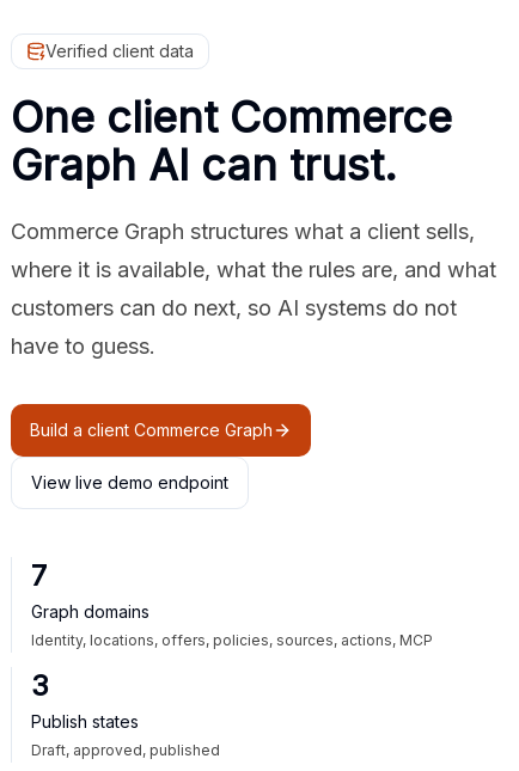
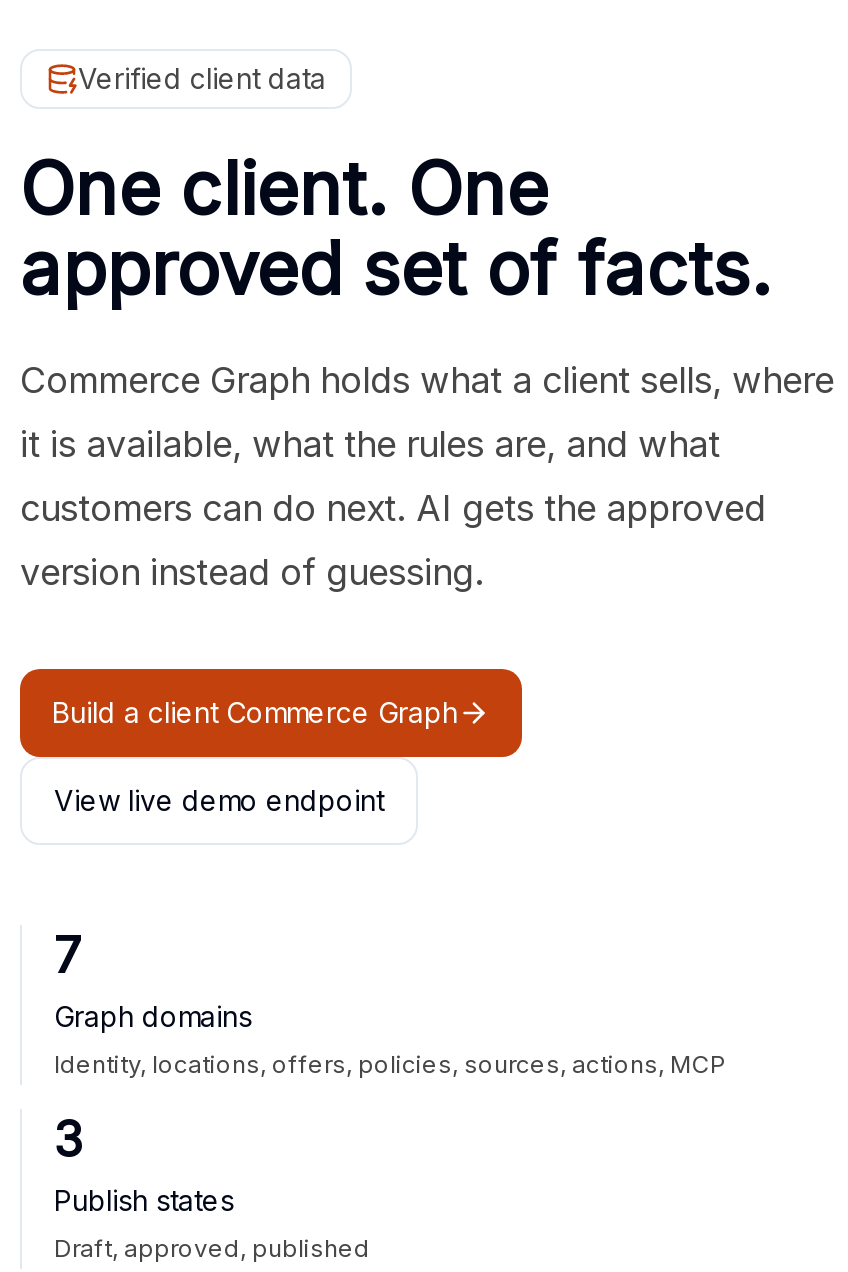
[11,91,452,191] One client Commerce | Graph AI can trust. -> [20,145,772,313] One client. One | approved set of facts.
[11,219,475,244] Commerce Graph structures what a client sells, -> [20,359,834,401] Commerce Graph holds what a client sells, where
[11,257,496,282] where it is available, what the rules are, and what -> [20,423,720,465] it is available, what the rules are, and what
[11,295,457,320] customers can do next, so AI systems do not -> [20,487,766,529] customers can do next. AI gets the approved
[11,334,155,359] have to guess. -> [20,551,484,593] version instead of guessing.

